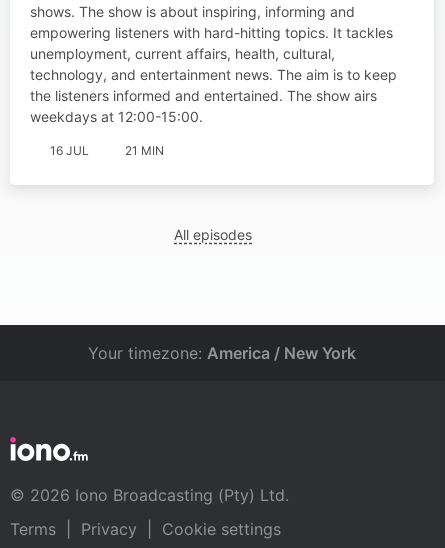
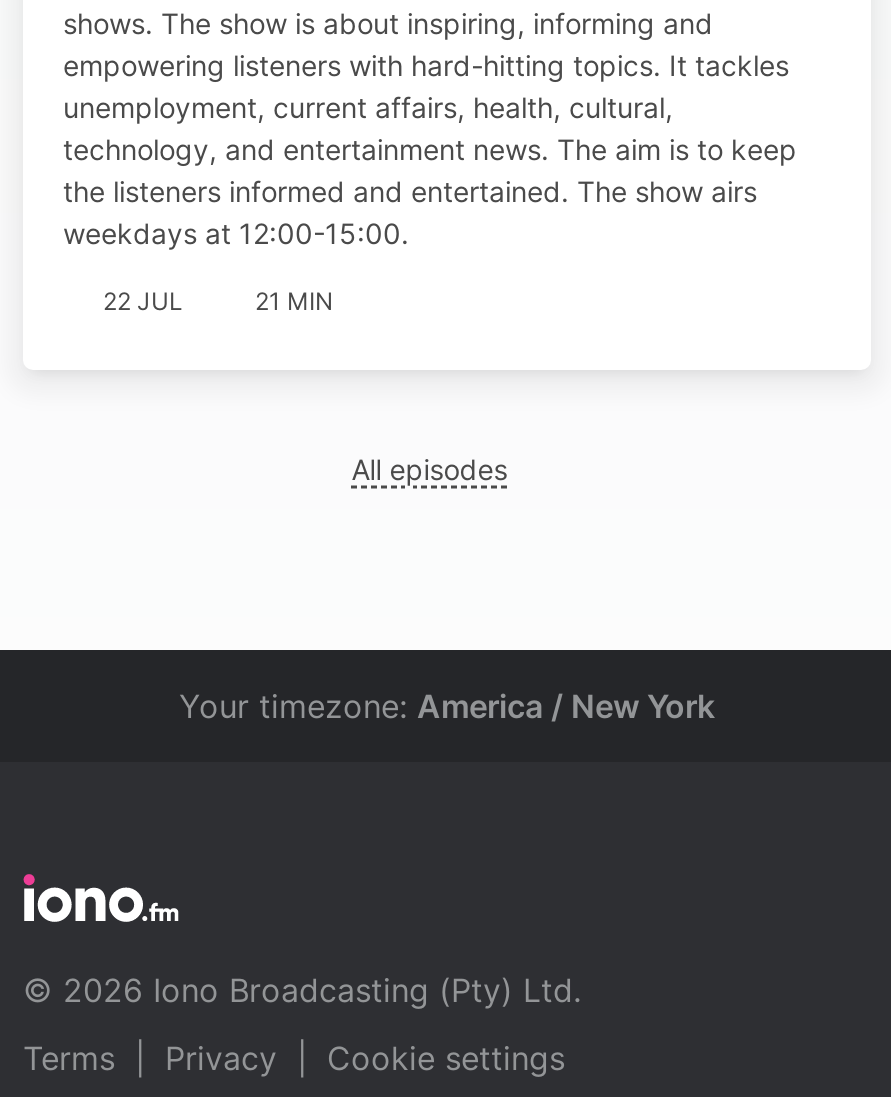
[50,143,89,158] 16 JUL -> [103,285,183,315] 22 JUL

